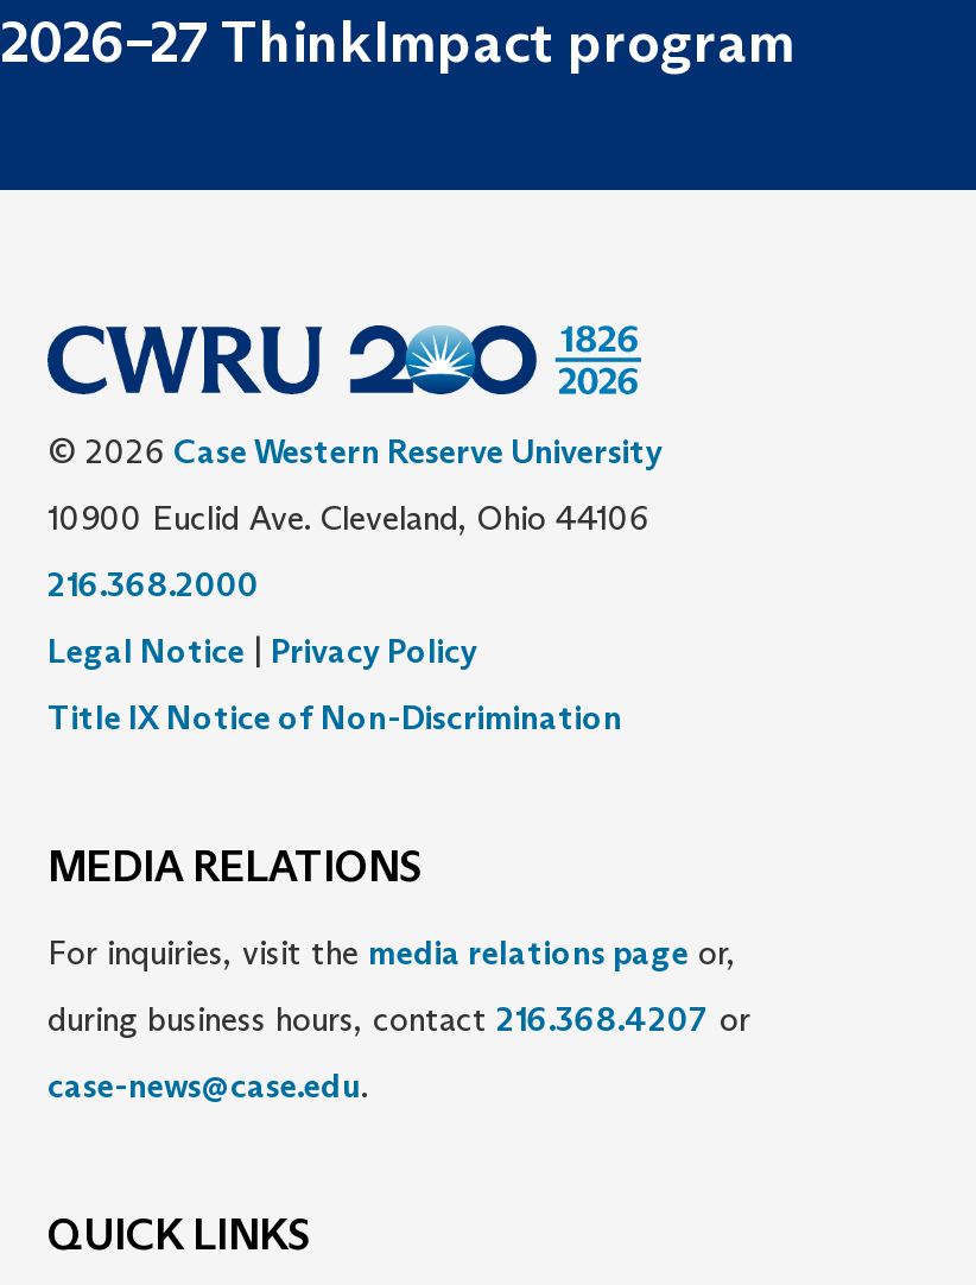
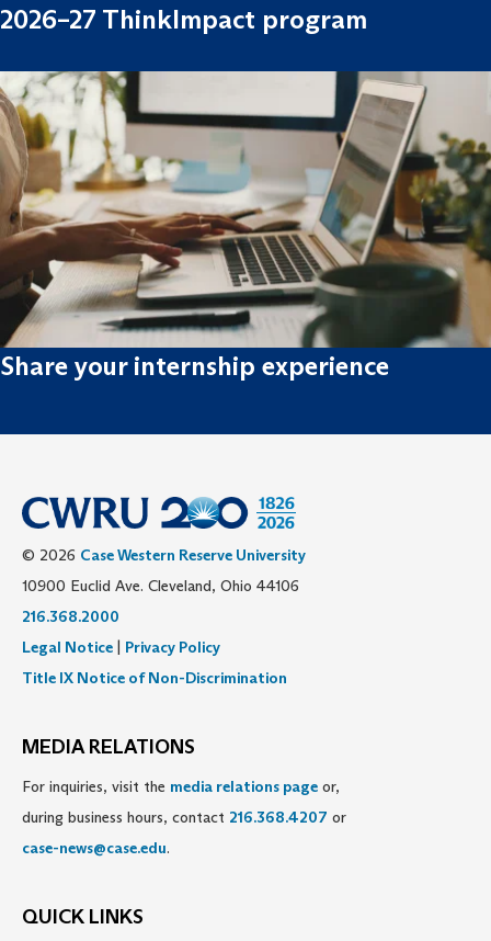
none -> [0,70,488,382] [image] | Share your internship experience

